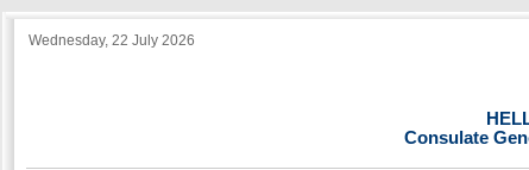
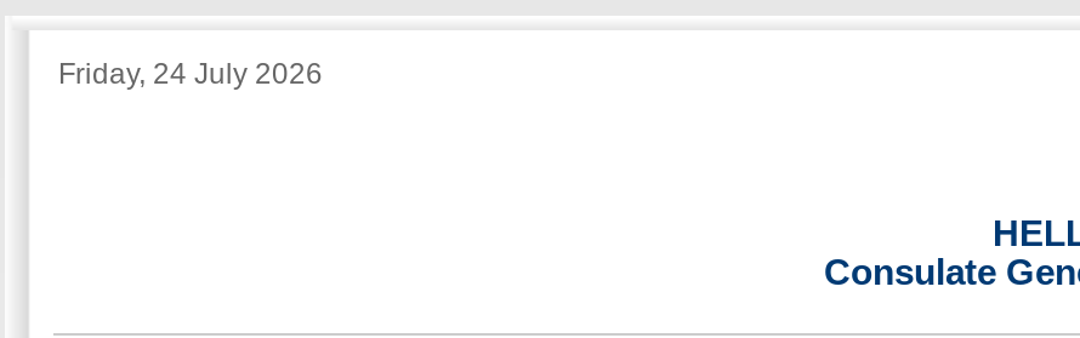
[29,32,195,49] Wednesday, 22 July 2026 -> [58,57,323,91] Friday, 24 July 2026

